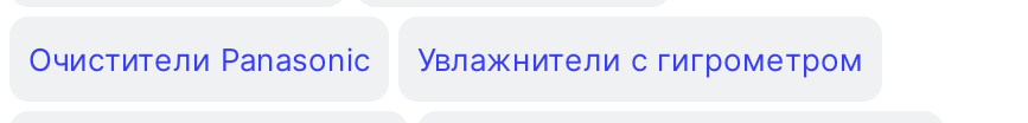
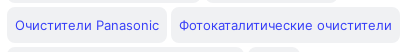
[417,40,863,78] Увлажнители с гигрометром -> [179,17,392,33] Фотокаталитические очистители

